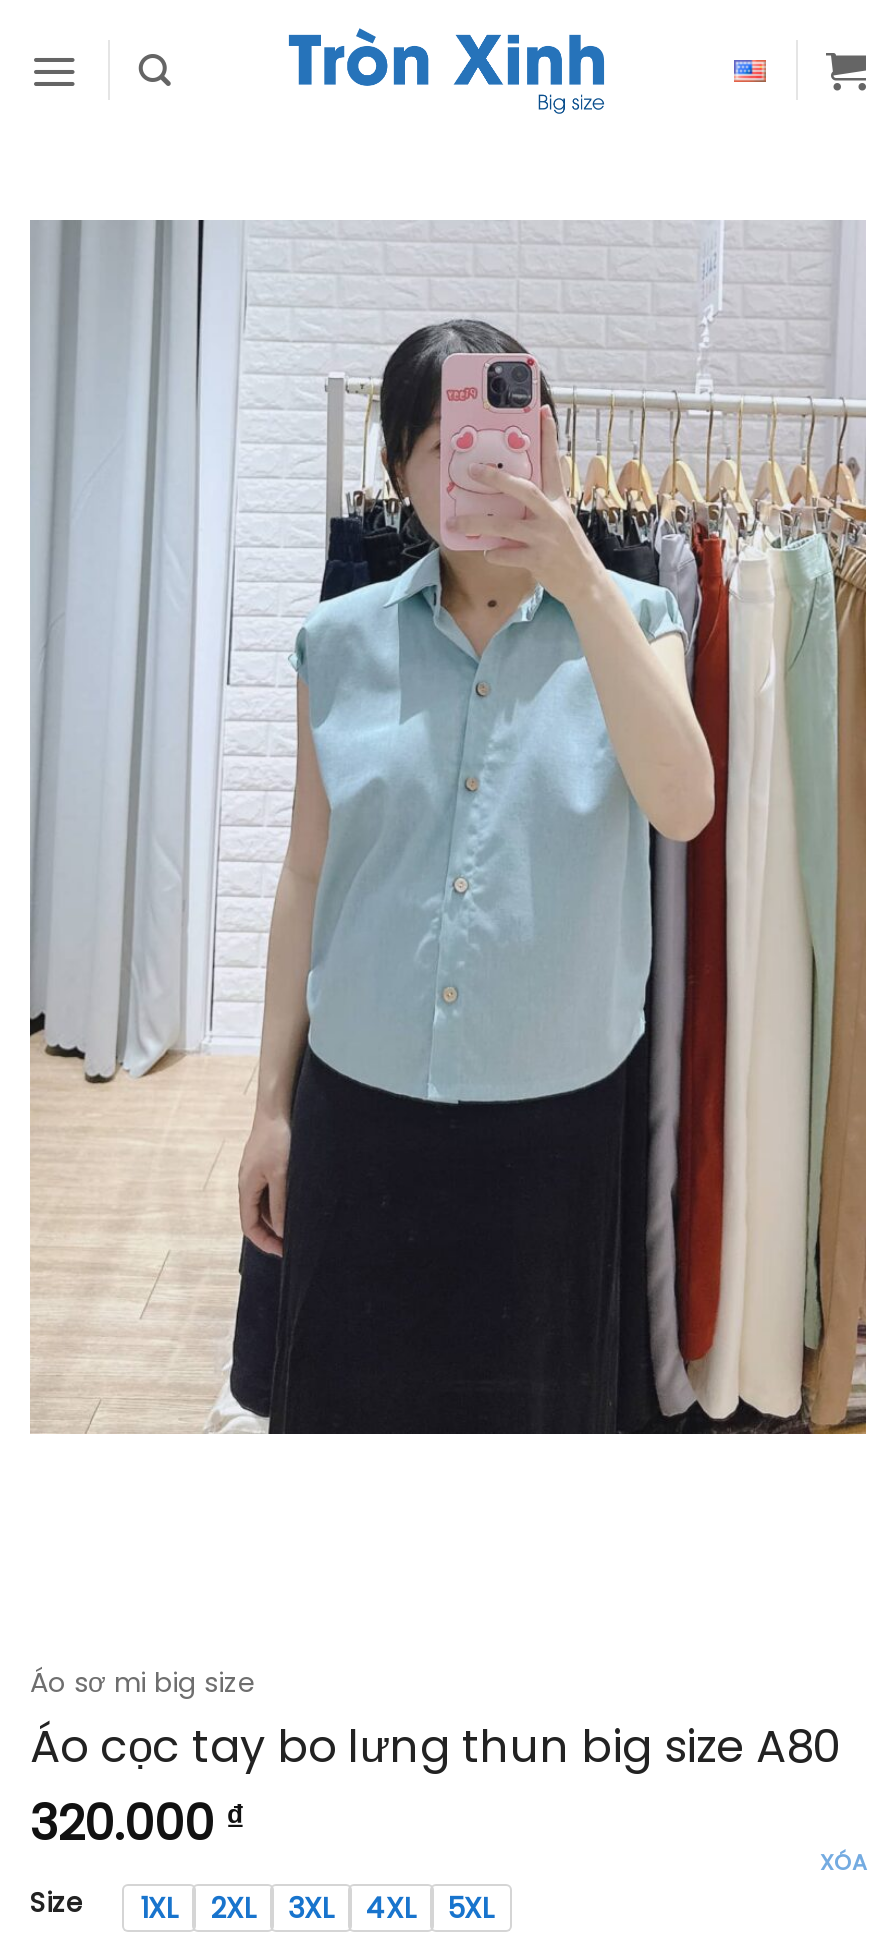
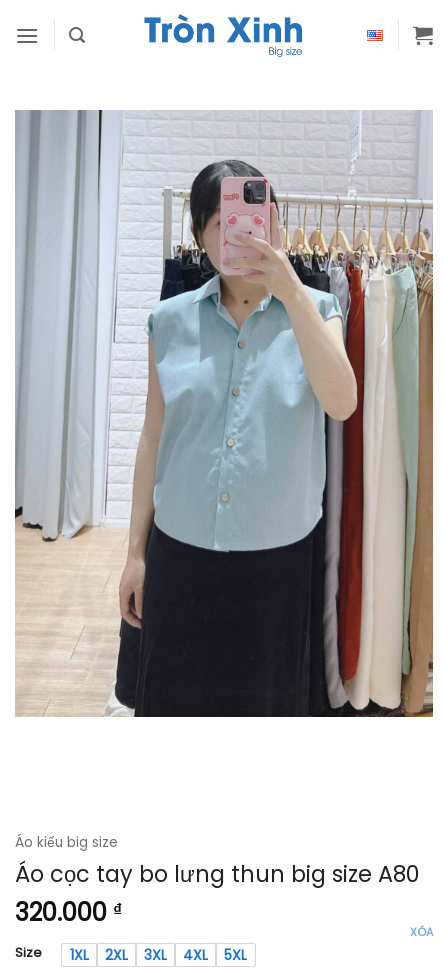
[30,1665,256,1703] Áo sơ mi big size -> [15,833,118,852] Áo kiểu big size

